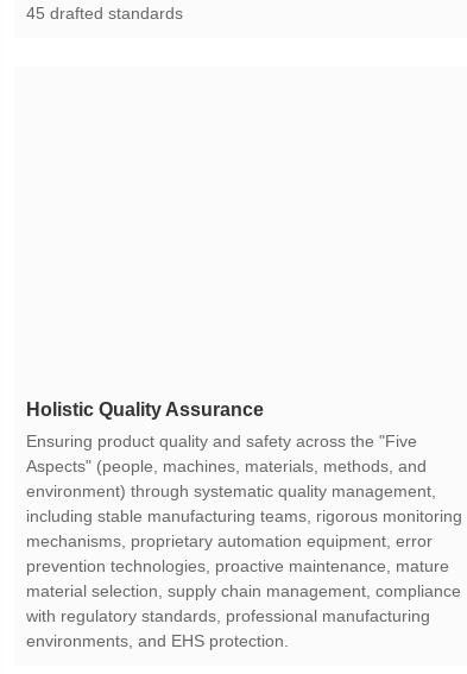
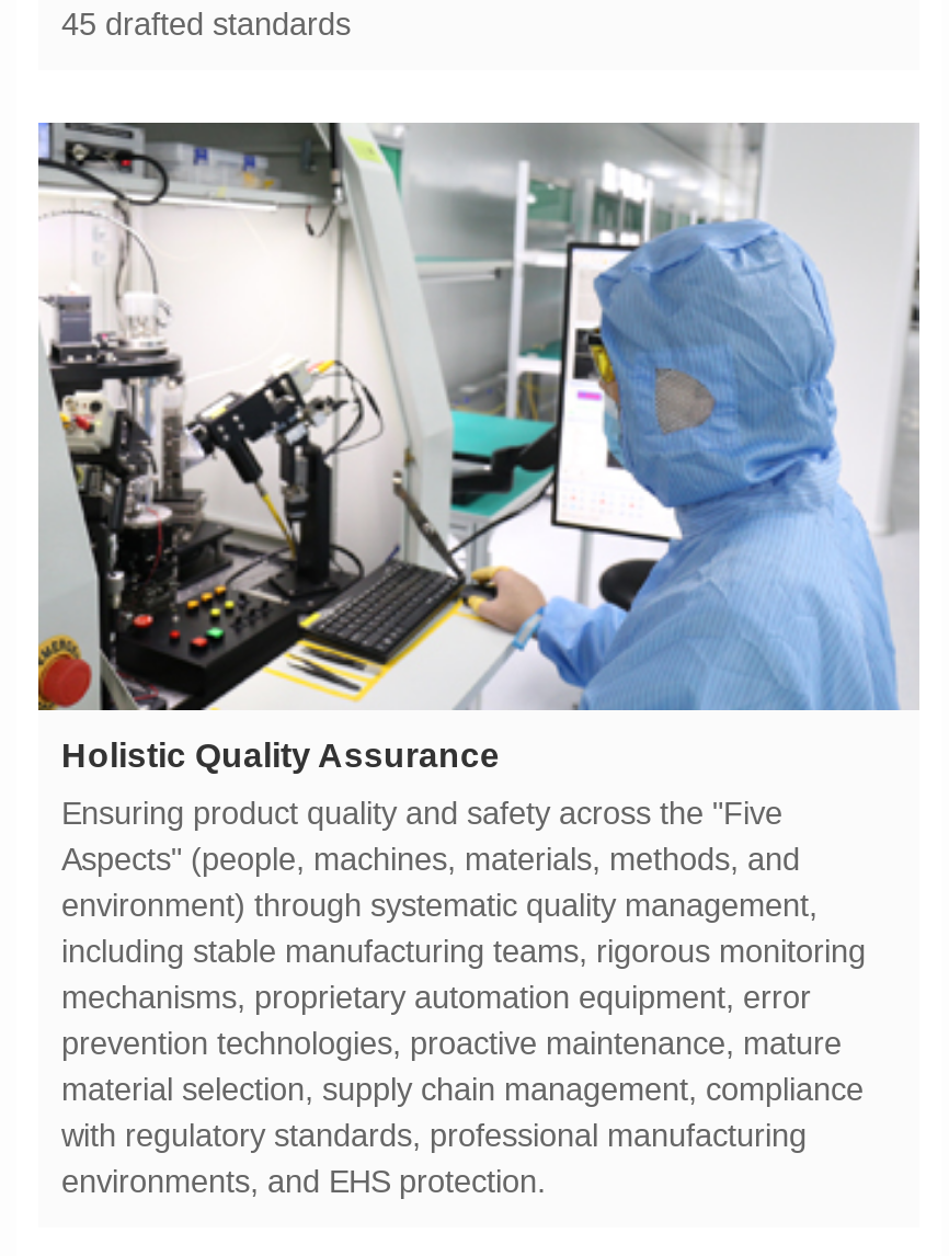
none -> [36,121,922,712] [image]

